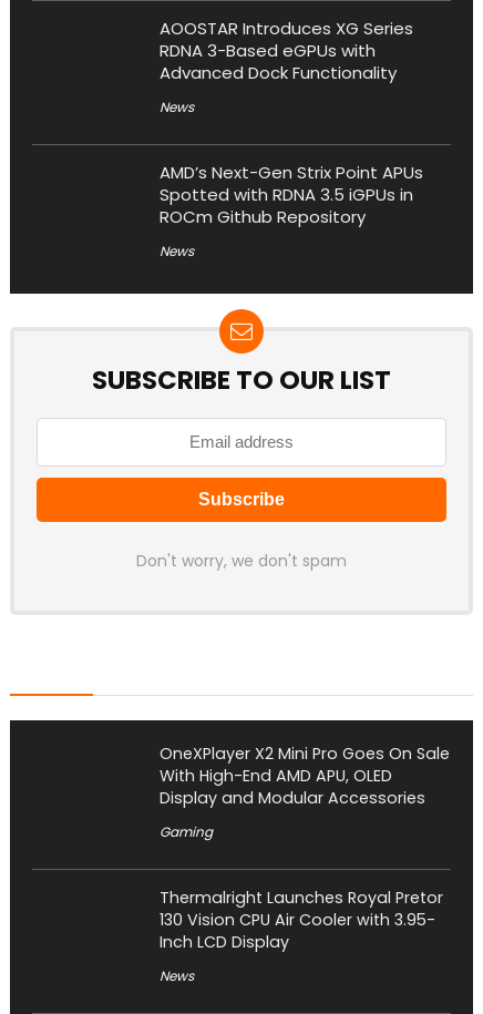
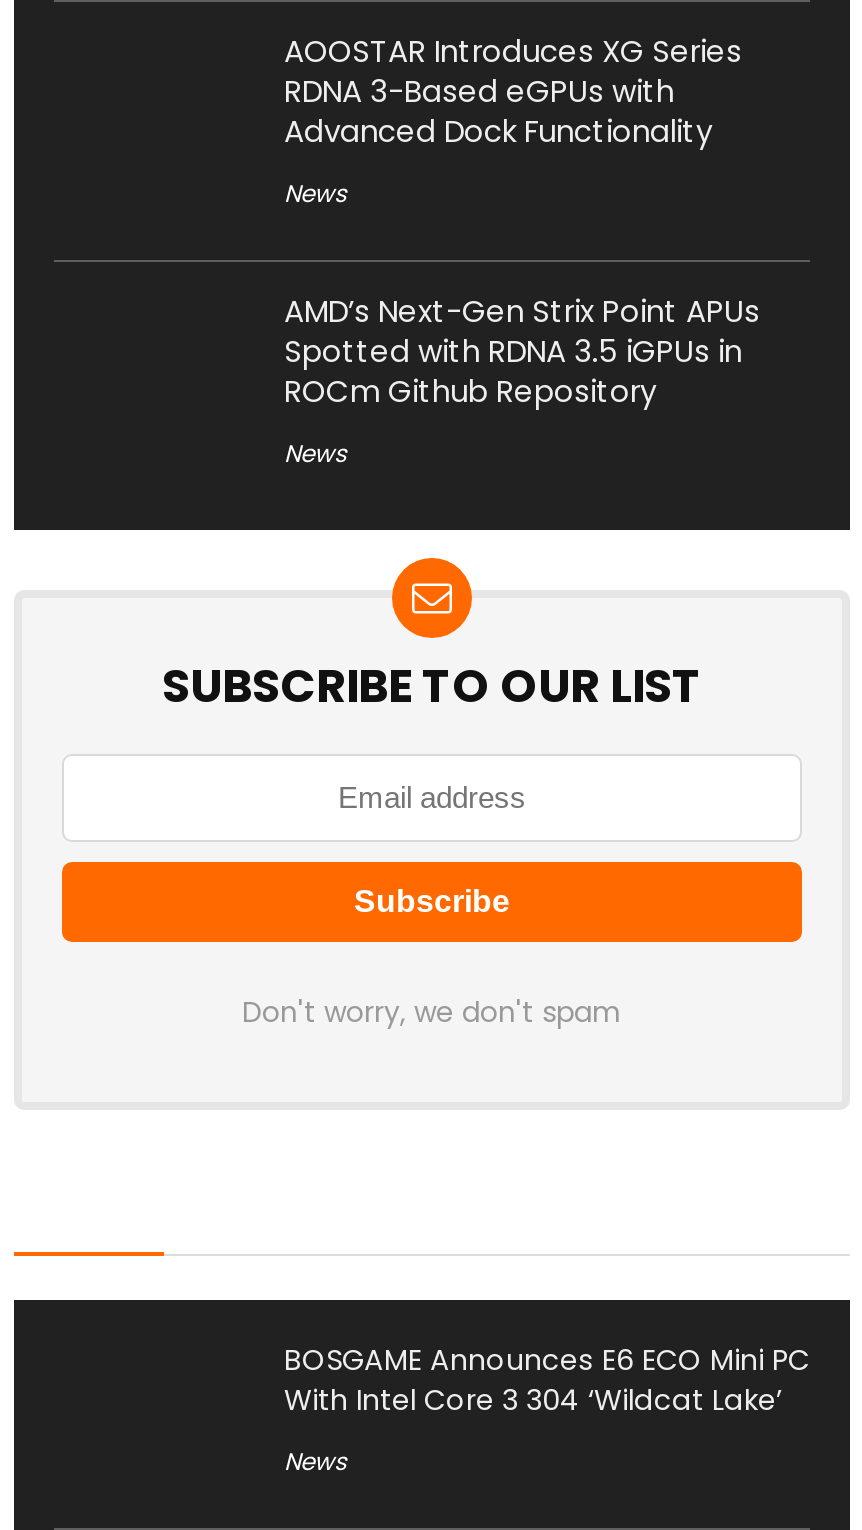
[160,743,450,953] OneXPlayer X2 Mini Pro Goes On Sale | With High-End AMD APU, OLED | Display and Modular Accessories | Gaming | Thermalright Launches Royal Pretor | 130 Vision CPU Air Cooler with 3.95- | Inch LCD Display -> [284,1341,810,1421] BOSGAME Announces E6 ECO Mini PC | With Intel Core 3 304 ‘Wildcat Lake’

